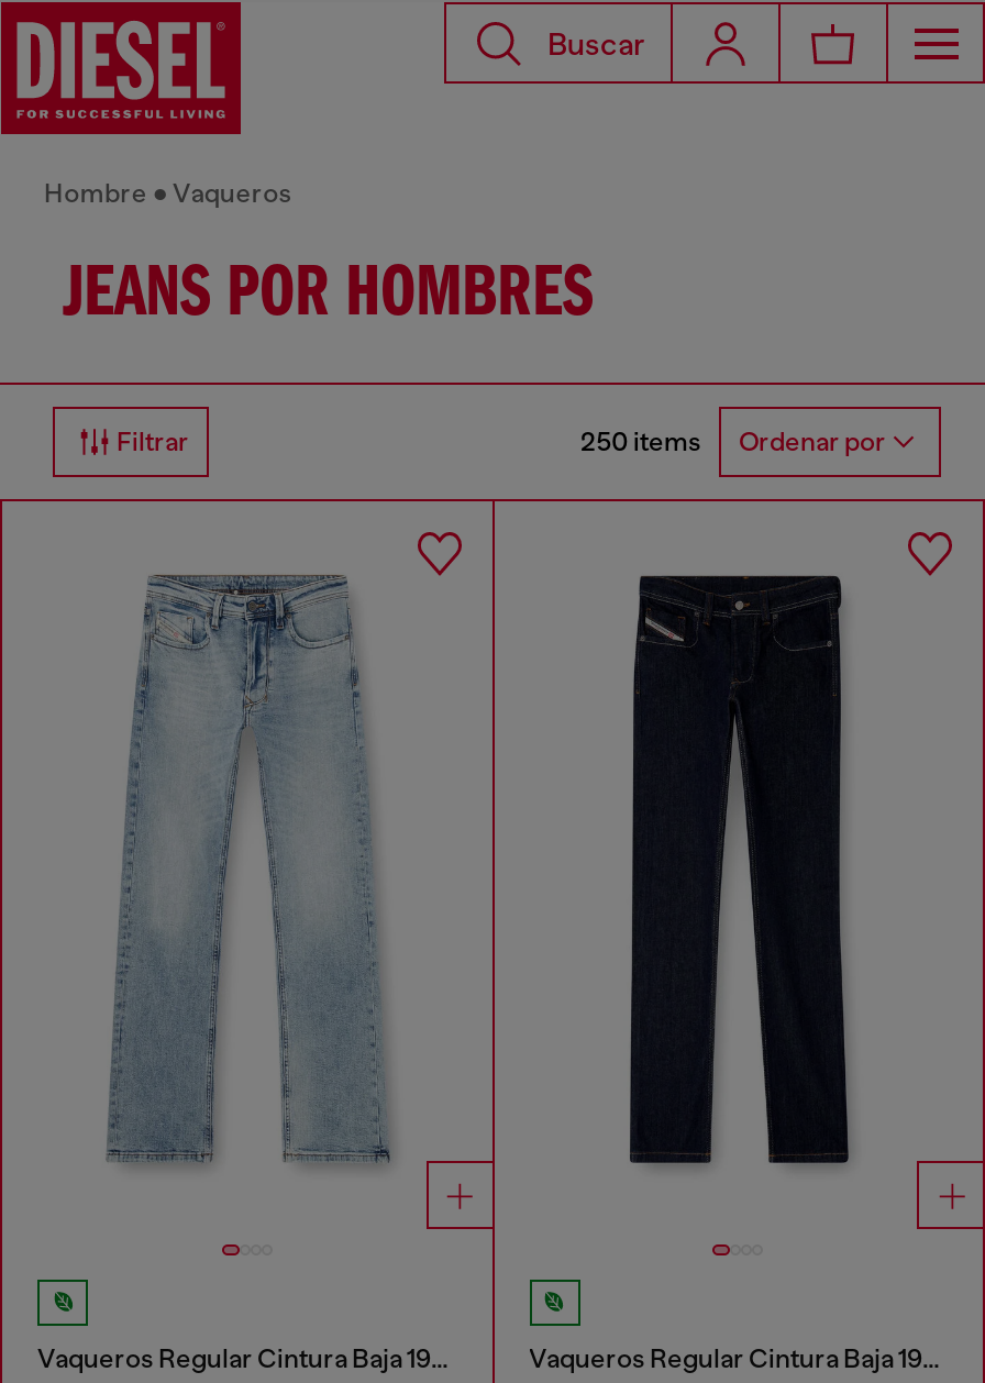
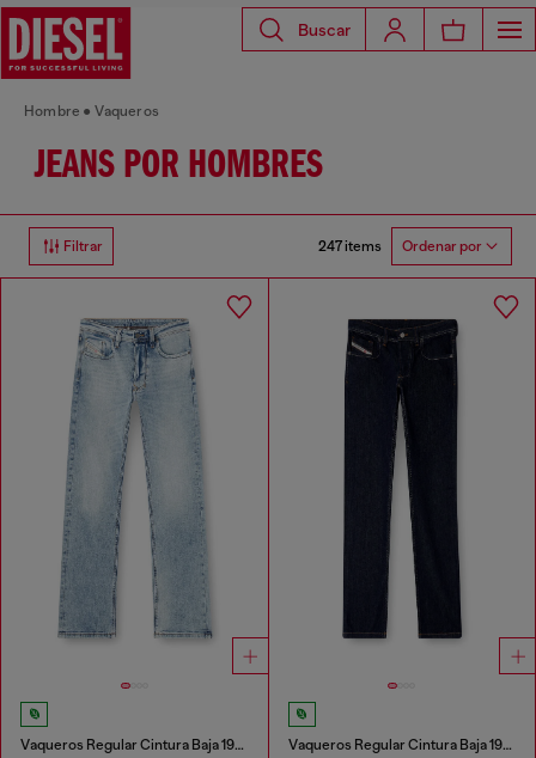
[580,425,886,457] 250 items Ordenar por -> [318,237,482,255] 247 items Ordenar por

